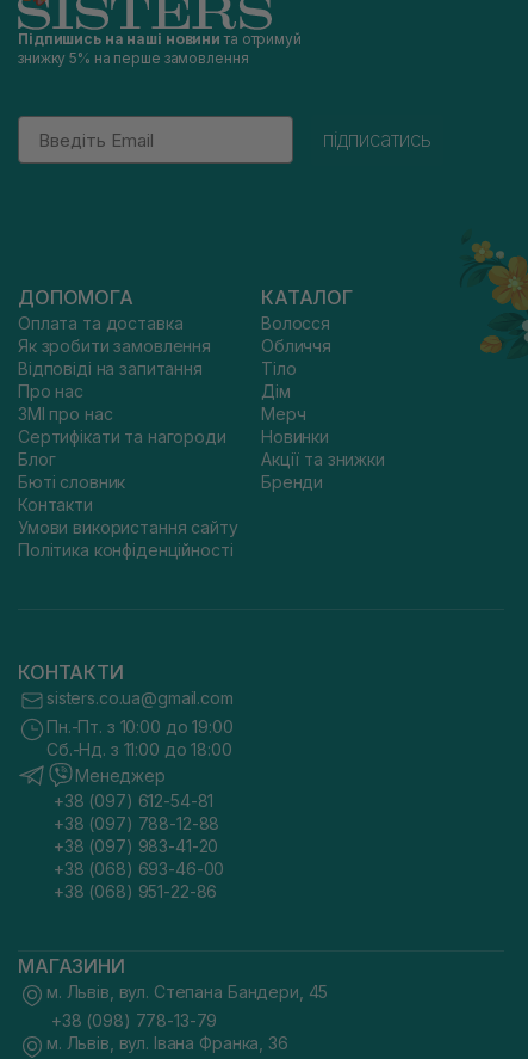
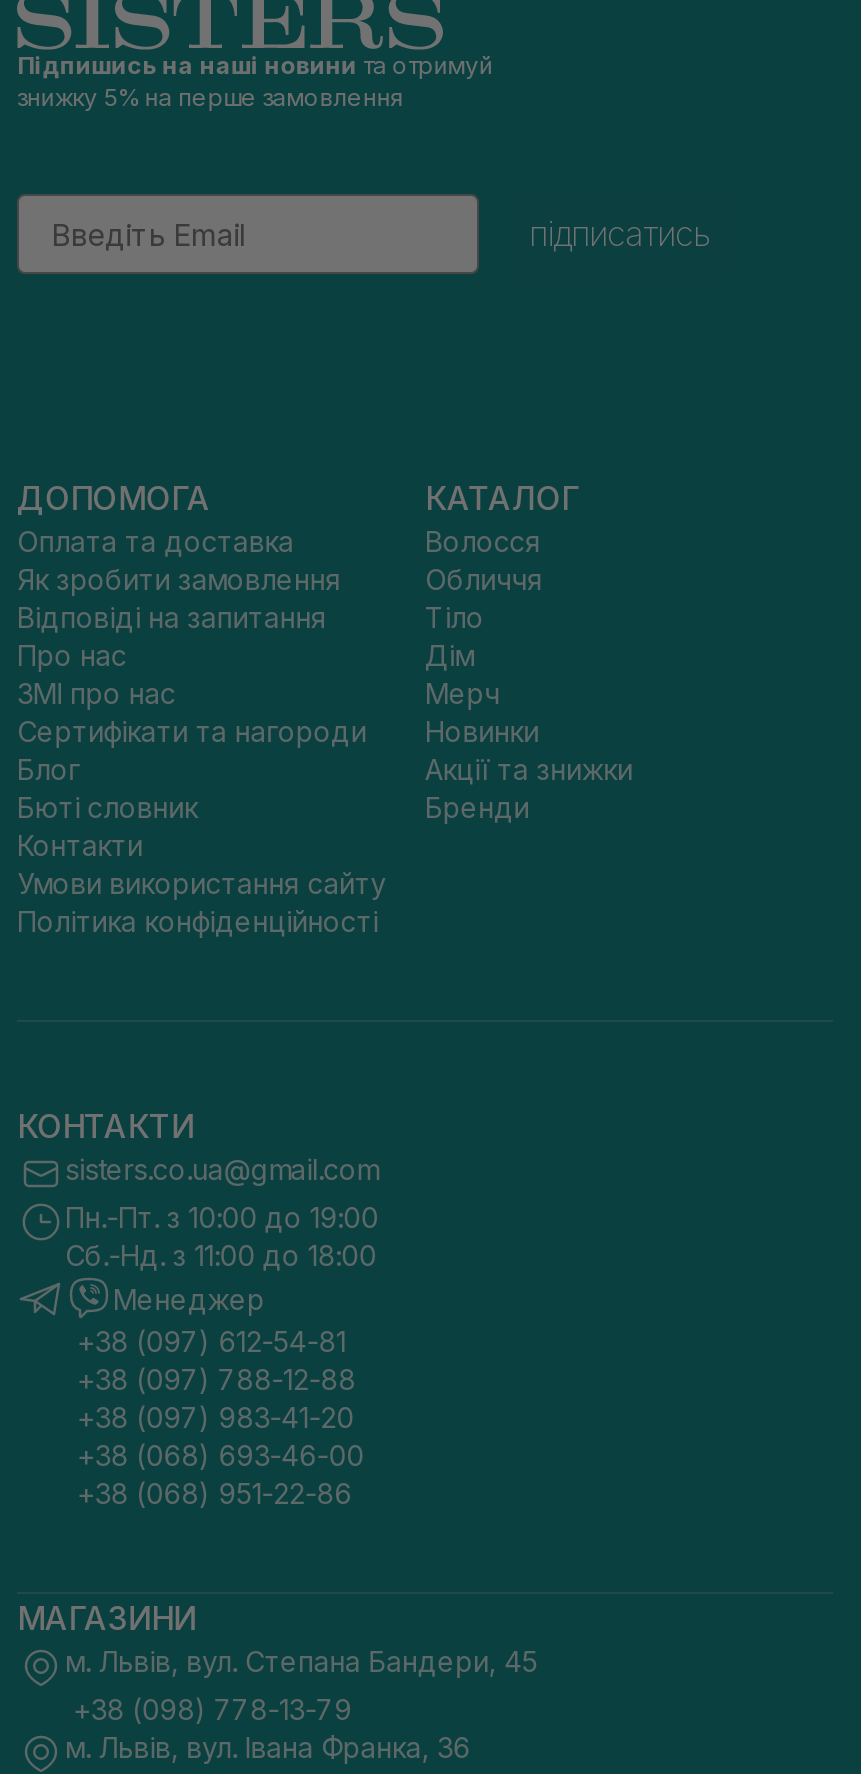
[462,236,524,358] [image] -> none

